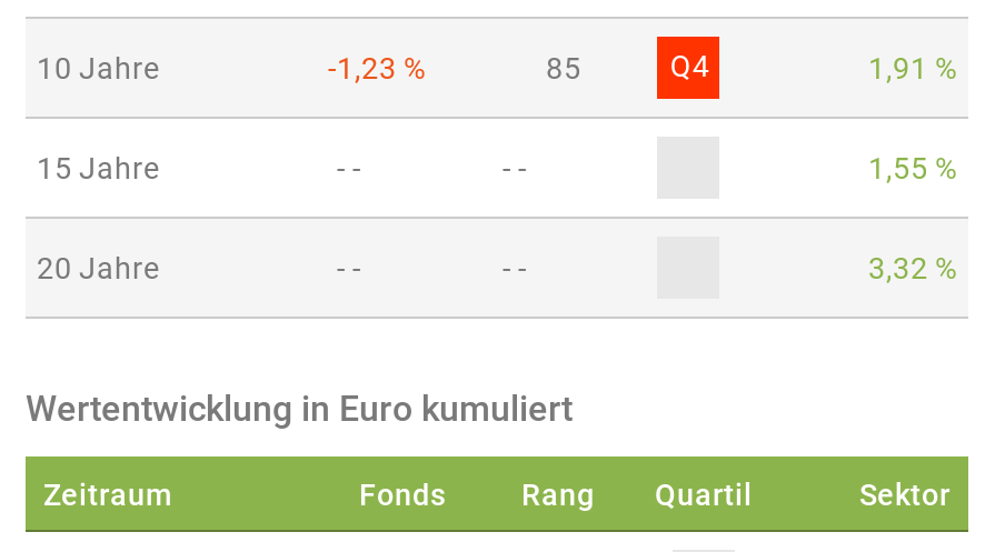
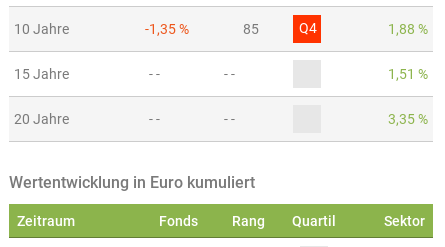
[328,51,426,86] -1,23 % -> [145,21,189,37] -1,35 %
[868,51,957,86] 1,91 % -> [388,21,428,37] 1,88 %
[868,151,957,186] 1,55 % -> [388,66,428,82] 1,51 %
[868,251,957,286] 3,32 % -> [388,111,428,127] 3,35 %

